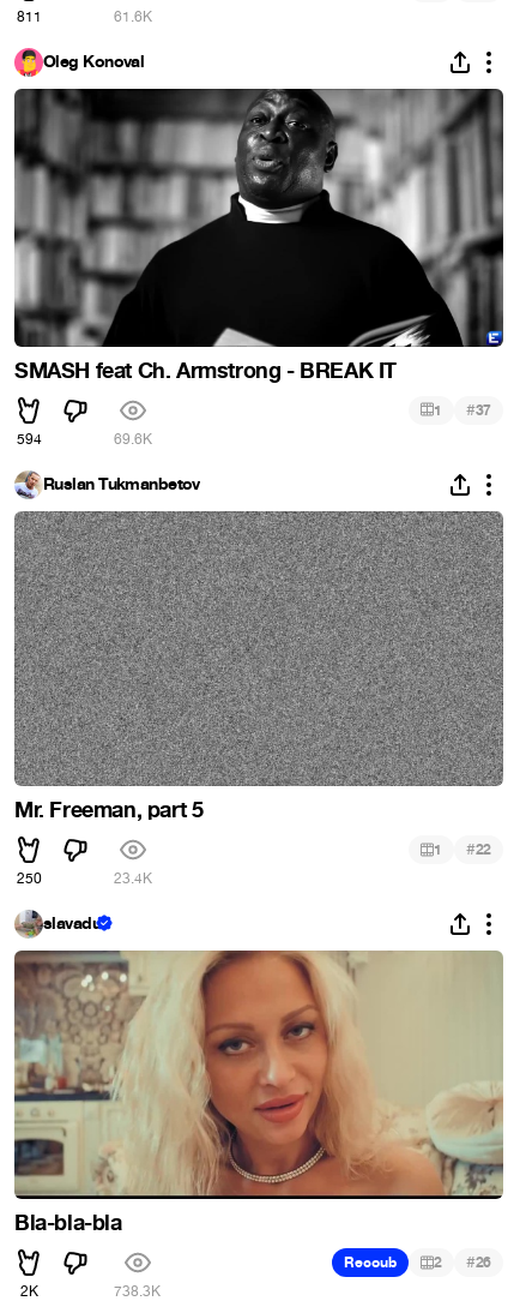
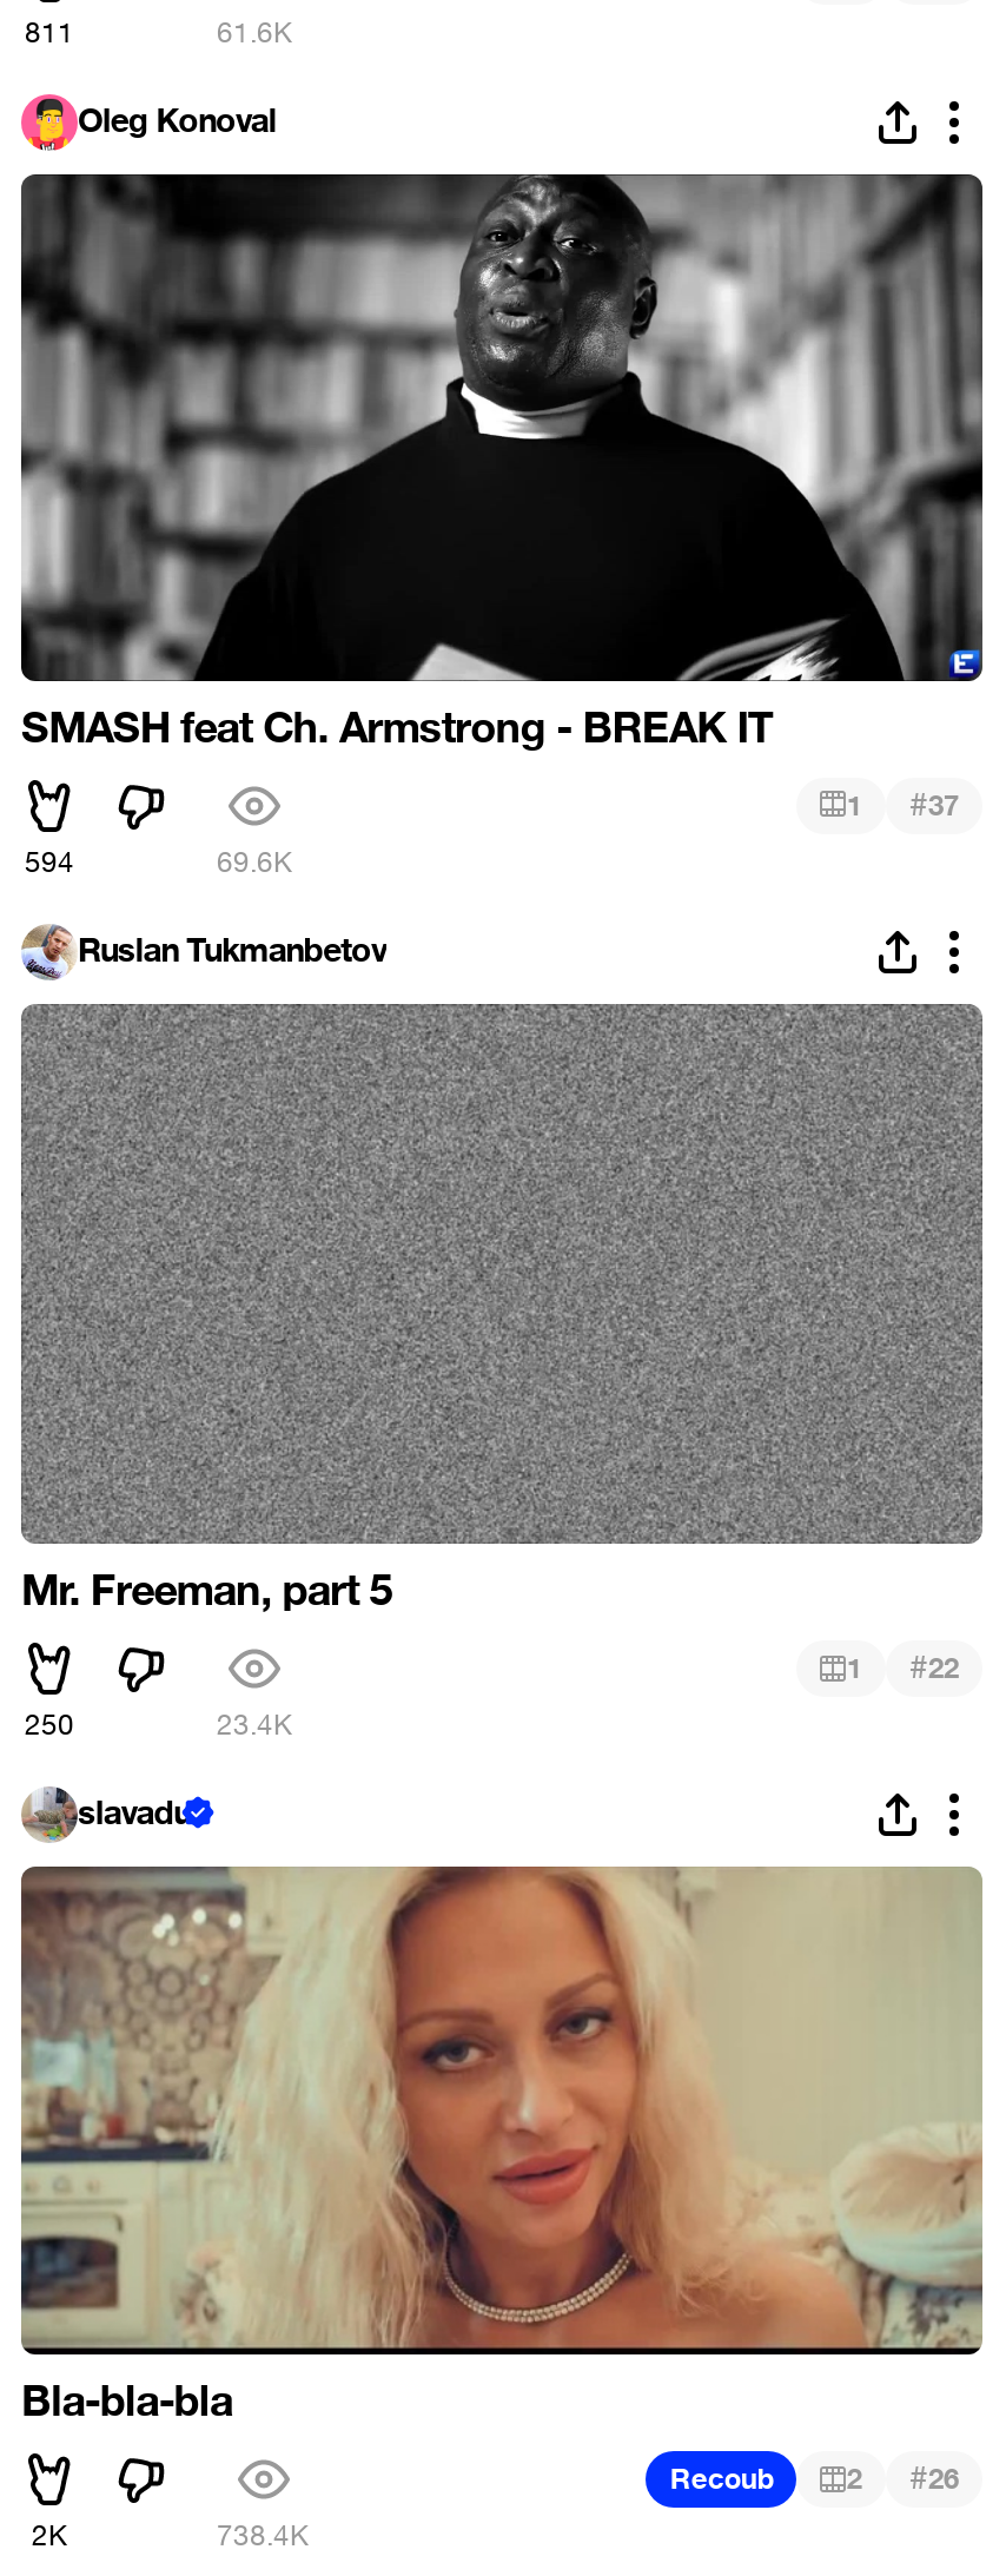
[114,1282,161,1301] 738.3K -> [217,2517,309,2555] 738.4K

